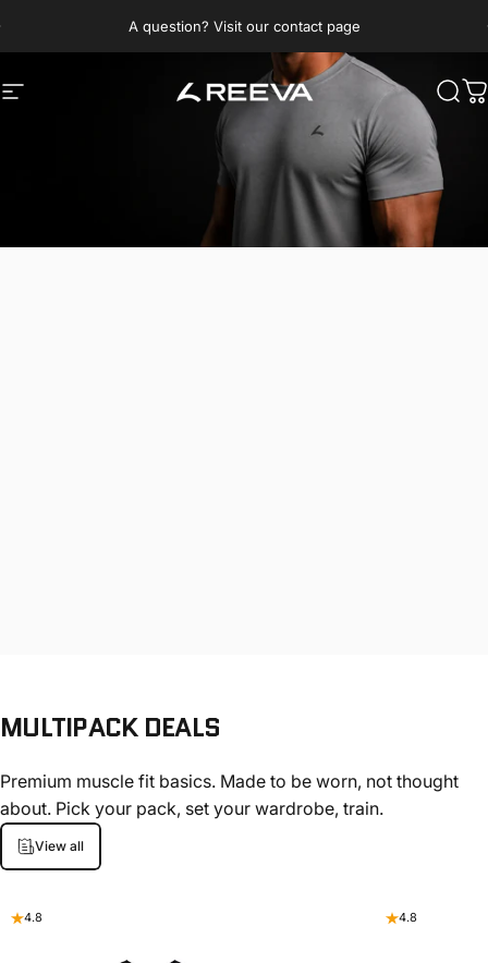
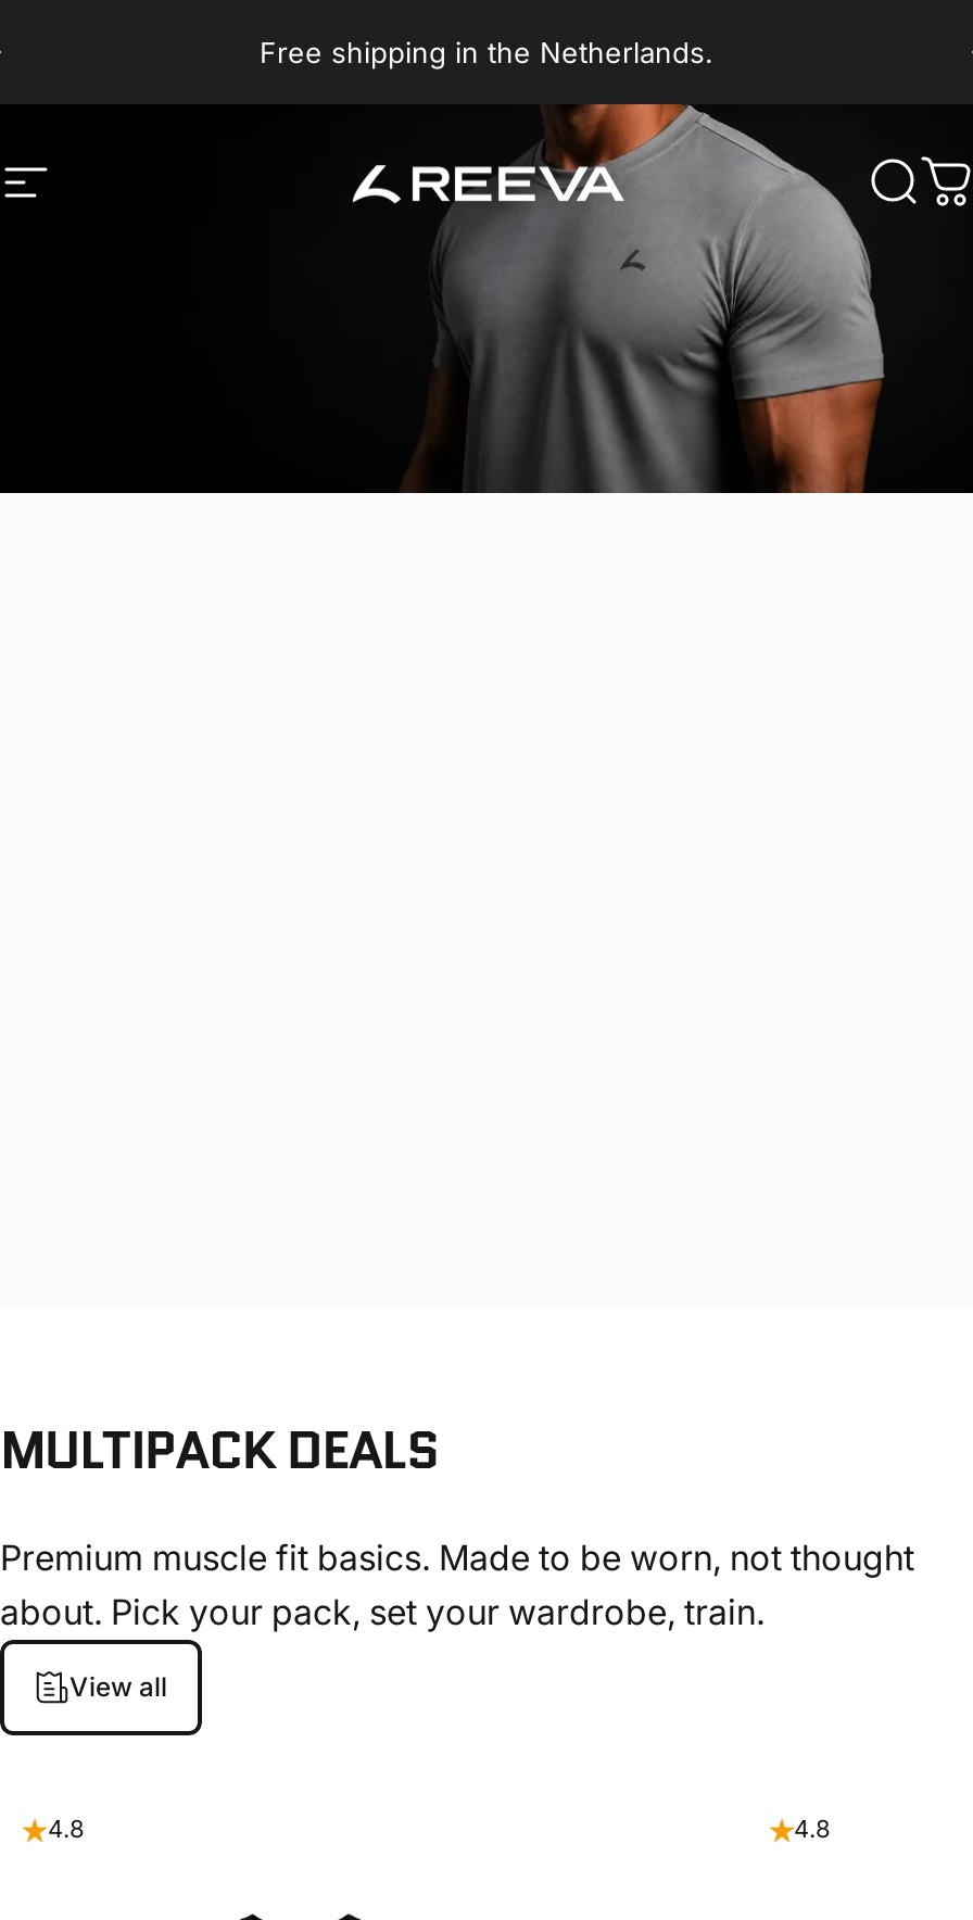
[128,17,360,35] A question? Visit our contact page -> [260,35,713,70] Free shipping in the Netherlands.

